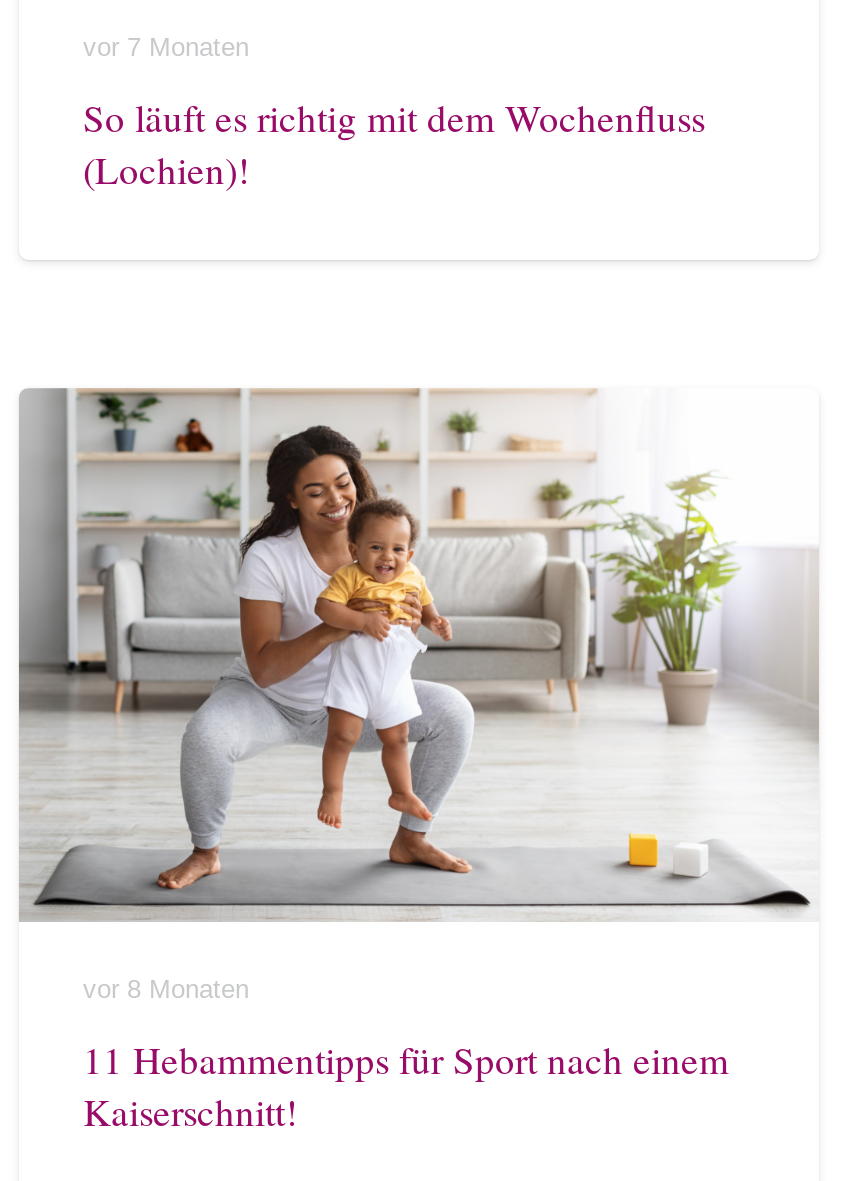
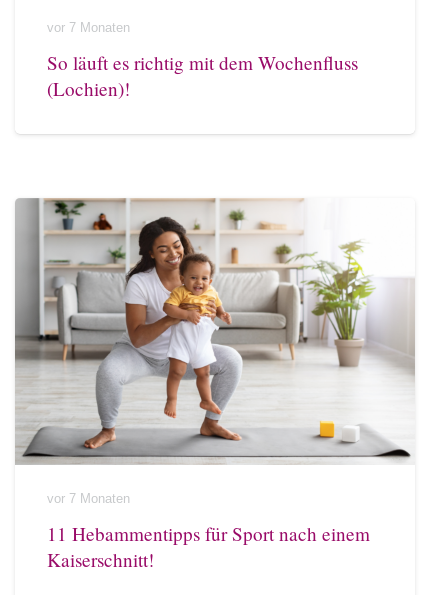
[83,974,249,1004] vor 8 Monaten -> [47,491,130,506] vor 7 Monaten

